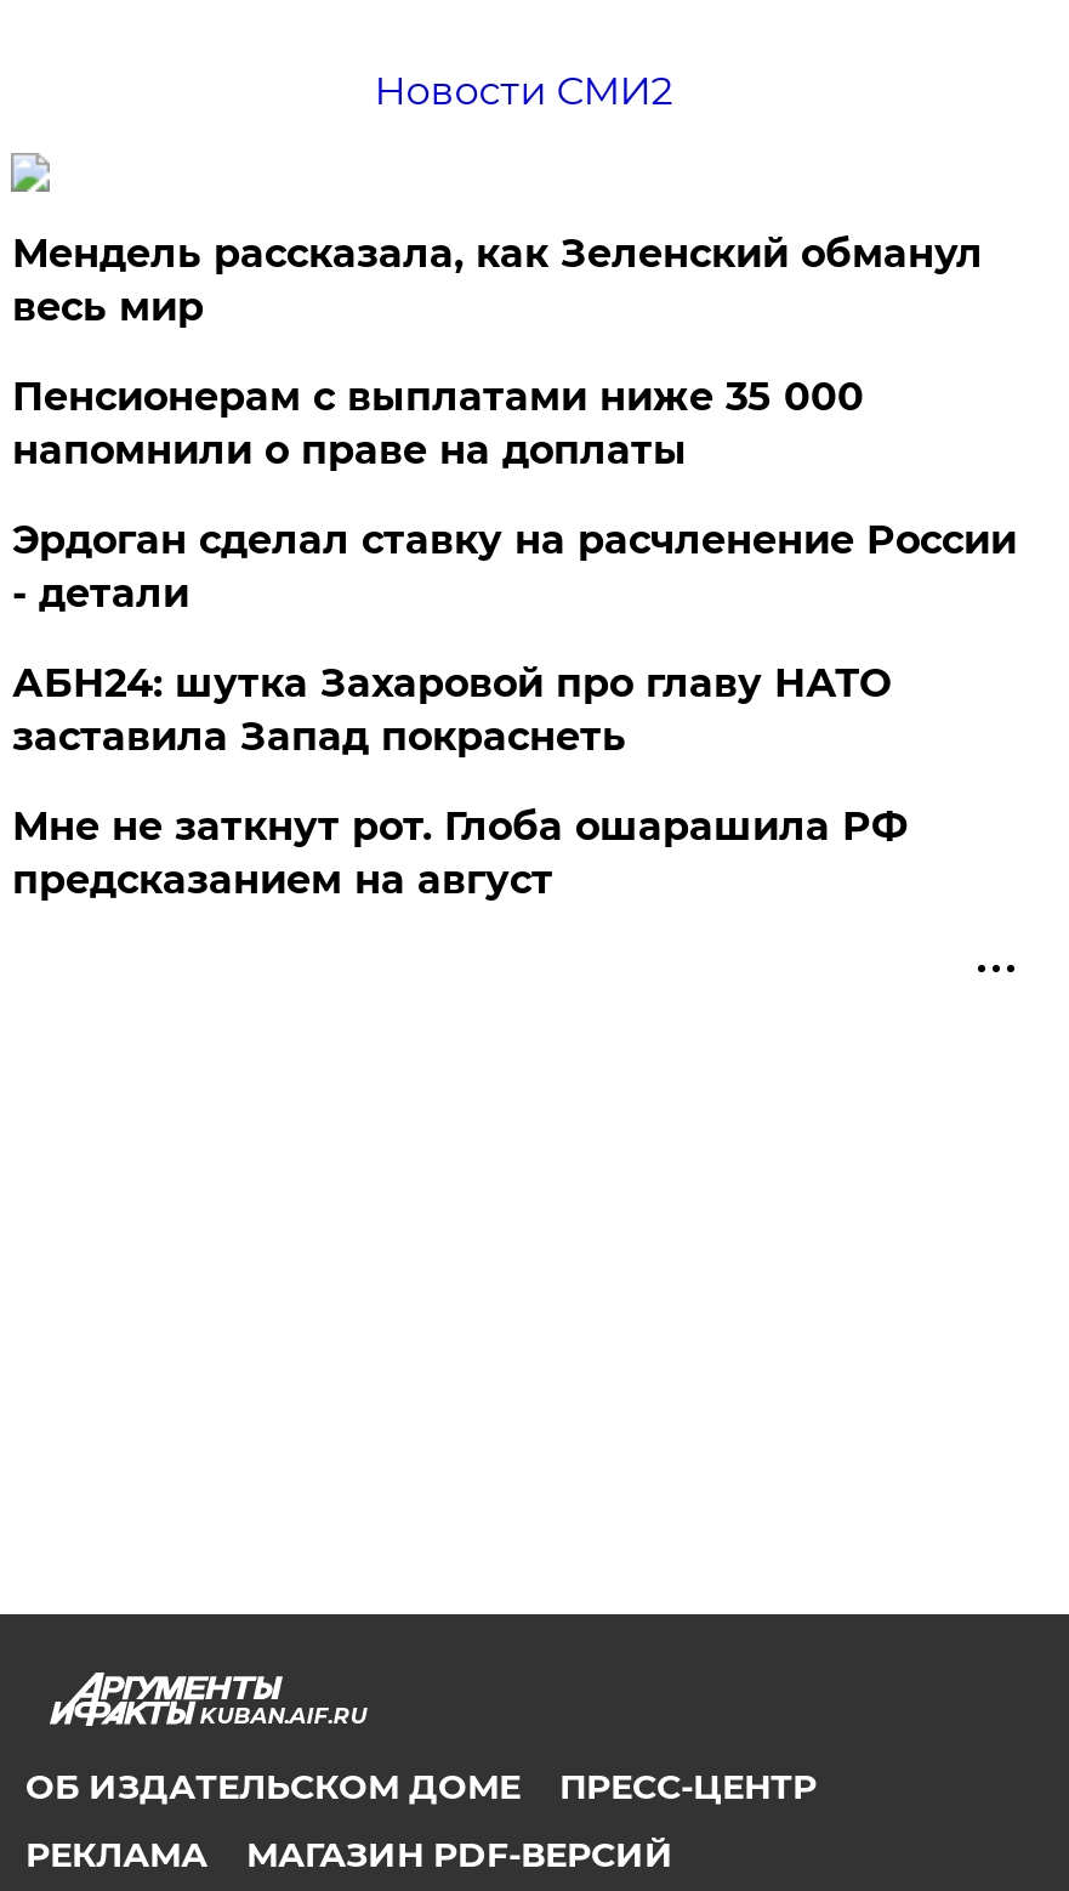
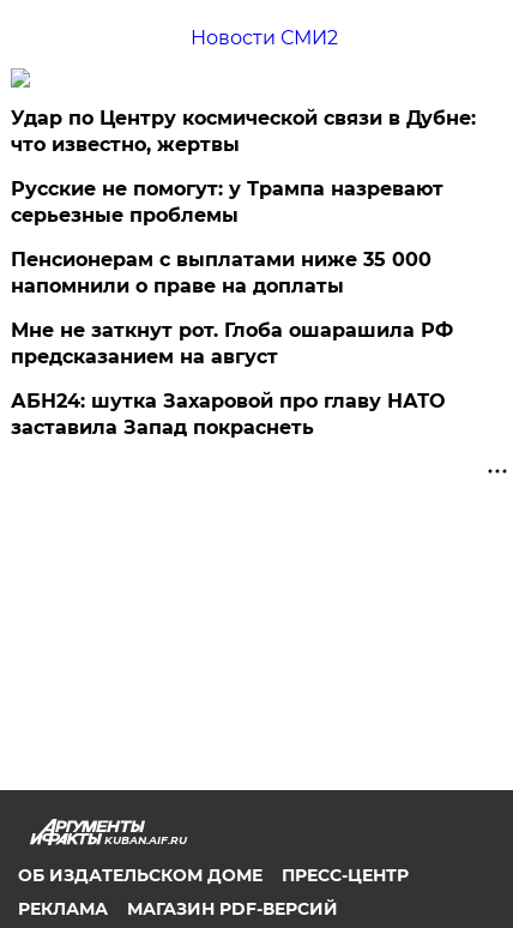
[12,230,983,330] Мендель рассказала, как Зеленский обманул | весь мир -> [11,107,476,226] Удар по Центру космической связи в Дубне: | что известно, жертвы | Русские не помогут: у Трампа назревают | серьезные проблемы
moved [12,374,864,473] -> [11,248,432,297]: Пенсионерам с выплатами ниже 35 000 | напомнили о праве на доплаты
[12,517,1017,616] Эрдоган сделал ставку на расчленение России | - детали -> none
moved [12,660,890,760] -> [11,390,445,439]: АБН24: шутка Захаровой про главу НАТО | заставила Запад покраснеть
moved [12,803,907,903] -> [11,319,454,368]: Мне не заткнут рот. Глоба ошарашила РФ | предсказанием на август

